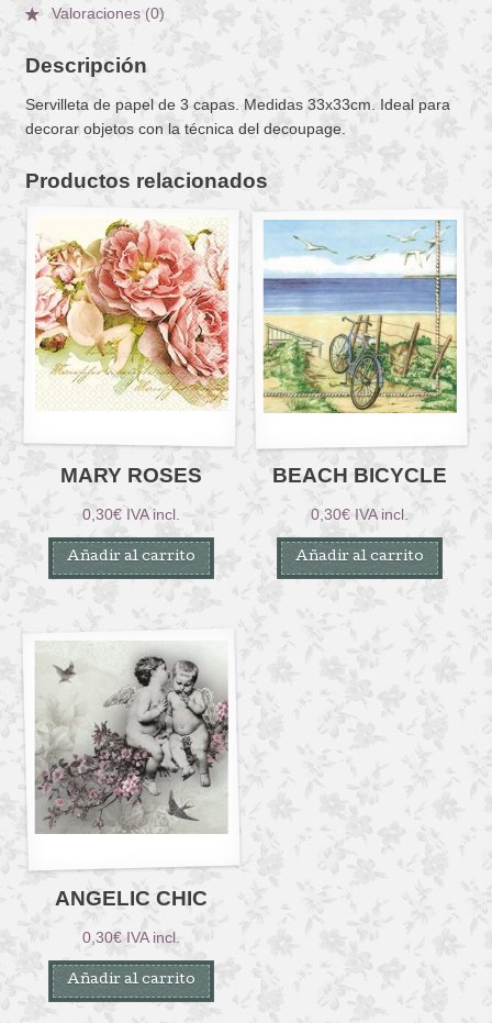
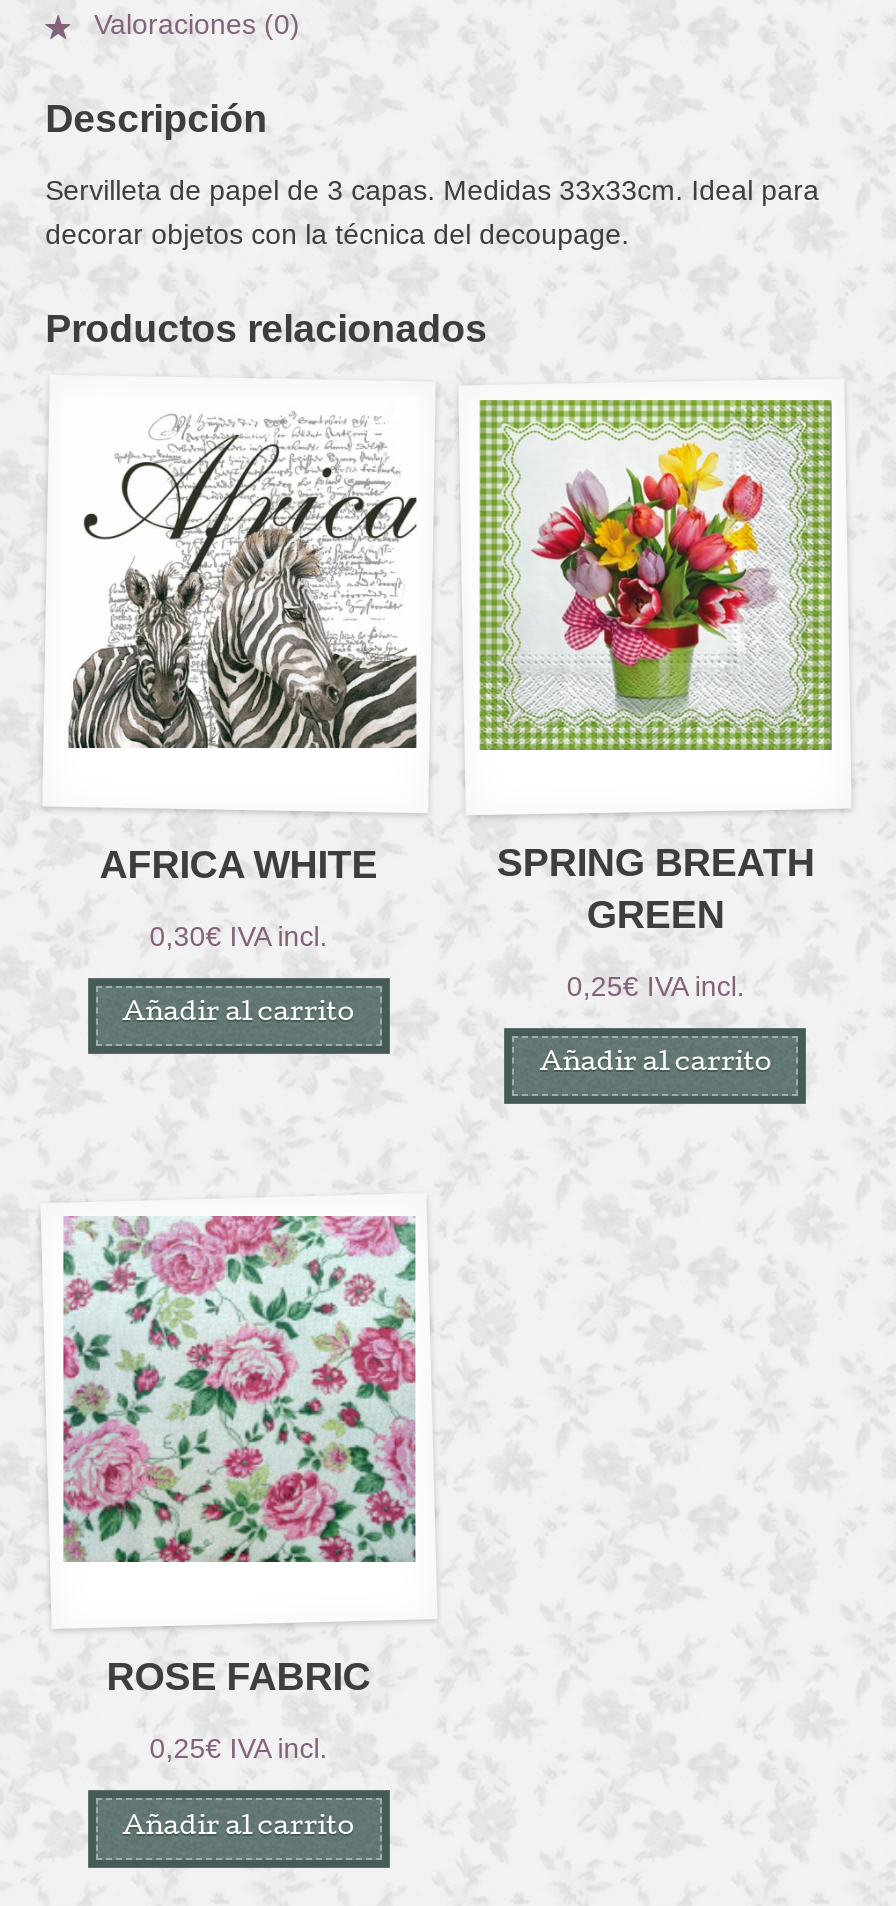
[34,218,230,411] [image] -> [64,398,418,750] [image]
[262,220,458,414] [image] -> [478,398,834,752] [image]
[60,462,202,486] MARY ROSES -> [100,841,378,885] AFRICA WHITE
[273,462,447,486] BEACH BICYCLE -> [497,840,815,936] SPRING BREATH | GREEN
[311,505,409,523] 0,30€ IVA incl. -> [567,970,745,1002] 0,25€ IVA incl.
[34,644,230,834] [image] -> [62,1214,418,1562] [image]
[55,885,207,909] ANGELIC CHIC -> [107,1655,371,1699] ROSE FABRIC
[82,928,180,946] 0,30€ IVA incl. -> [150,1733,328,1765] 0,25€ IVA incl.

